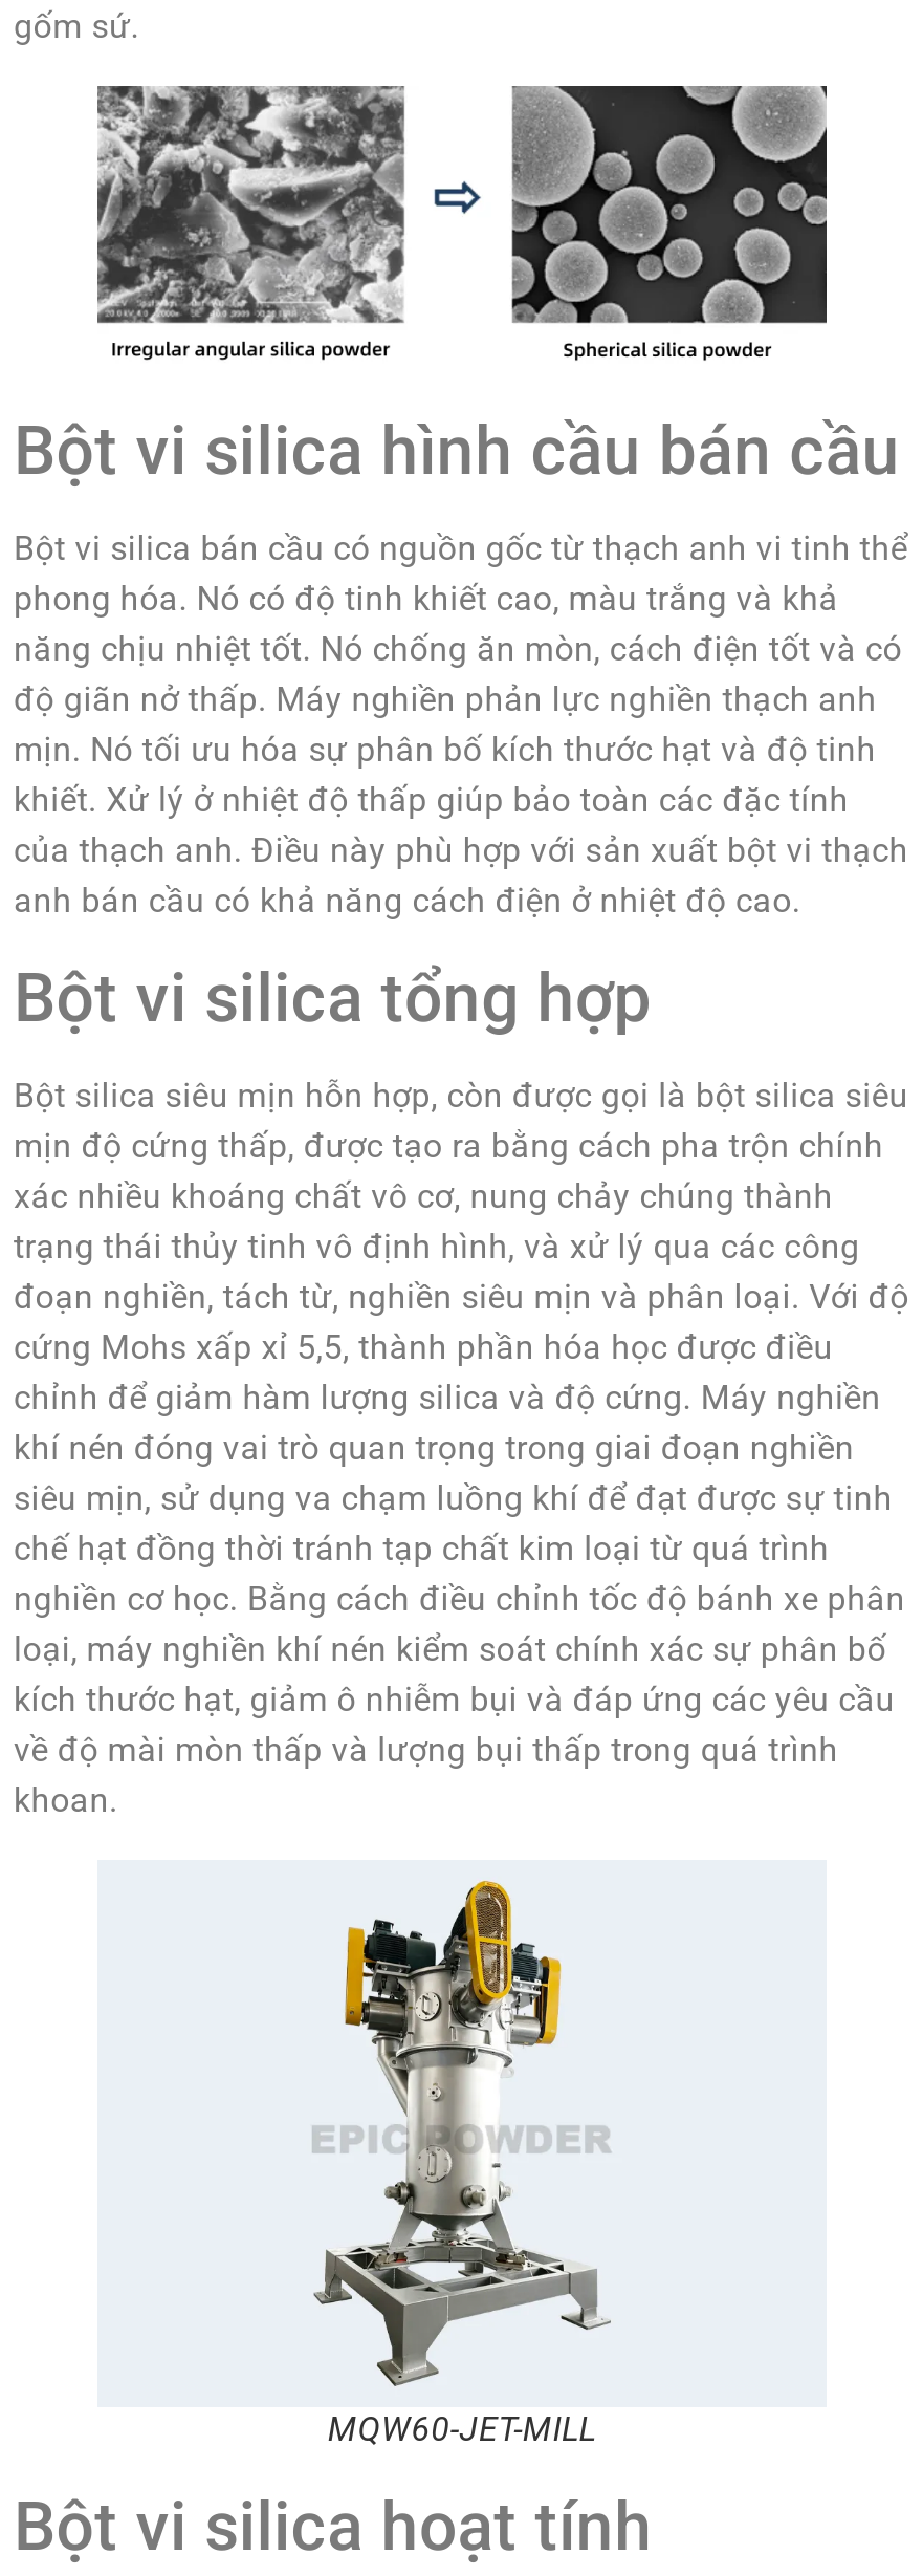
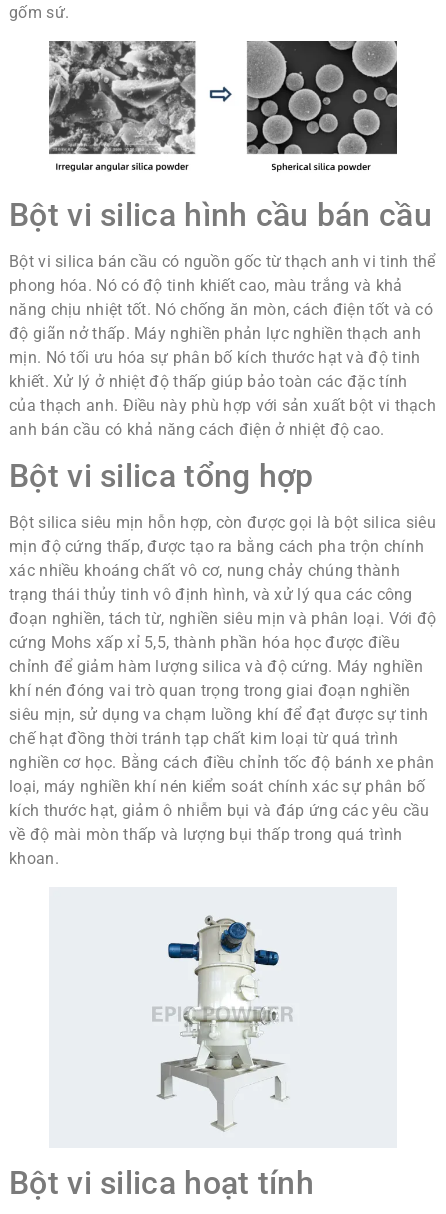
[313,1879,611,2388] [image] -> [152,897,292,1119] [image]
[328,2408,596,2448] MQW60-JET-MILL -> none

